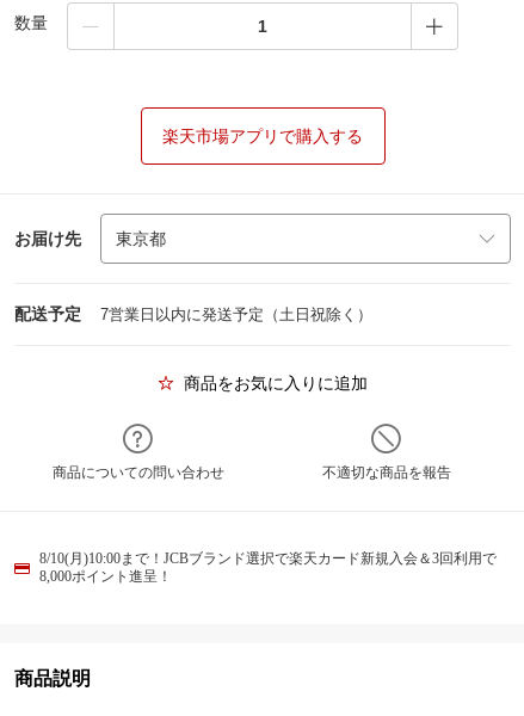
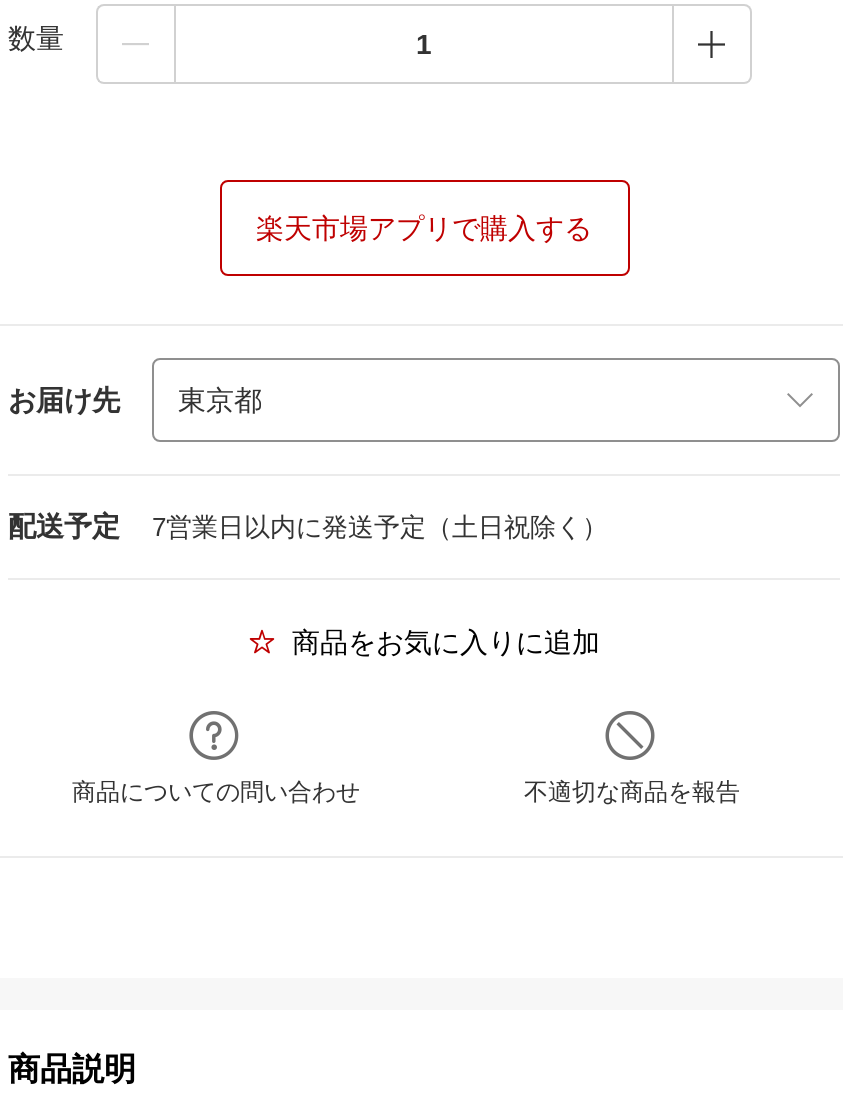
[39,550,497,585] 8/10(月)10:00まで！JCBブランド選択で楽天カード新規入会＆3回利用で | 8,000ポイント進呈！ -> none

